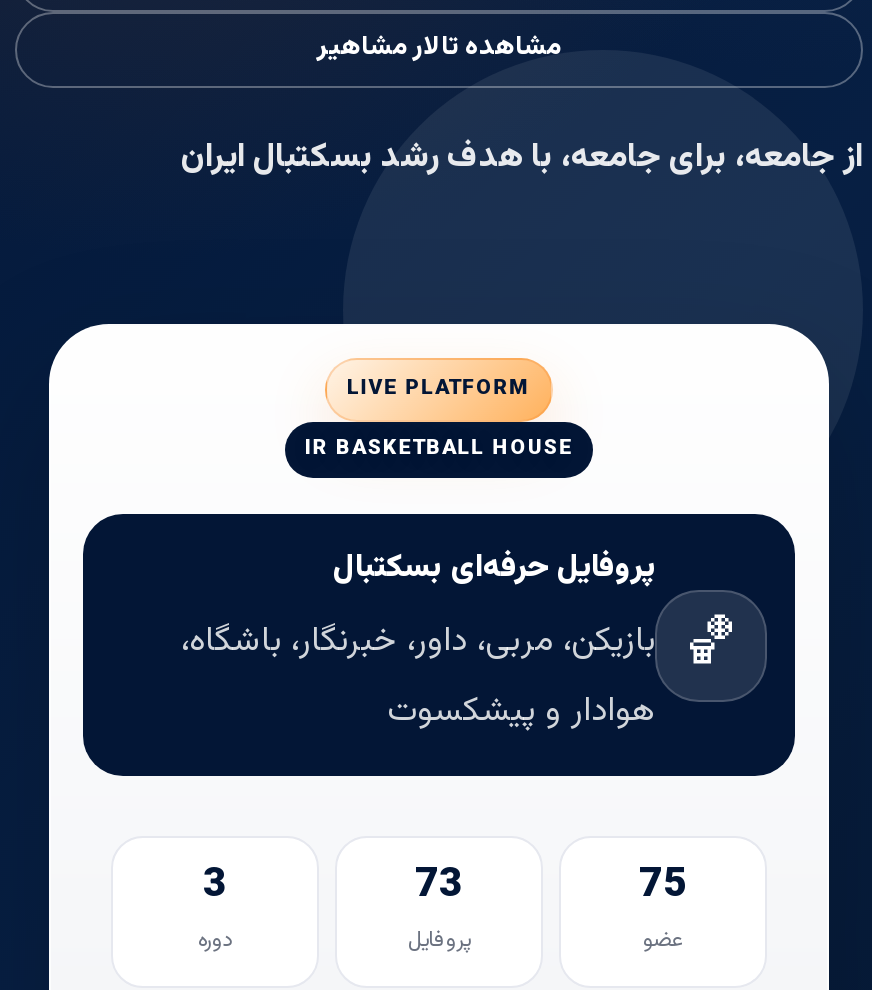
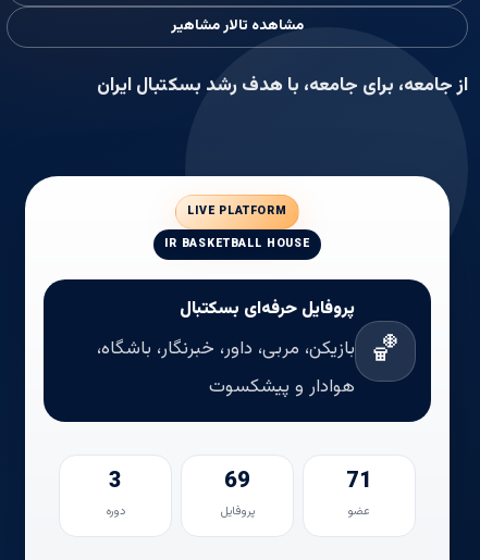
[415,854,463,918] 73 -> [224,464,250,499] 69
[639,854,687,918] 75 -> [346,464,372,499] 71

